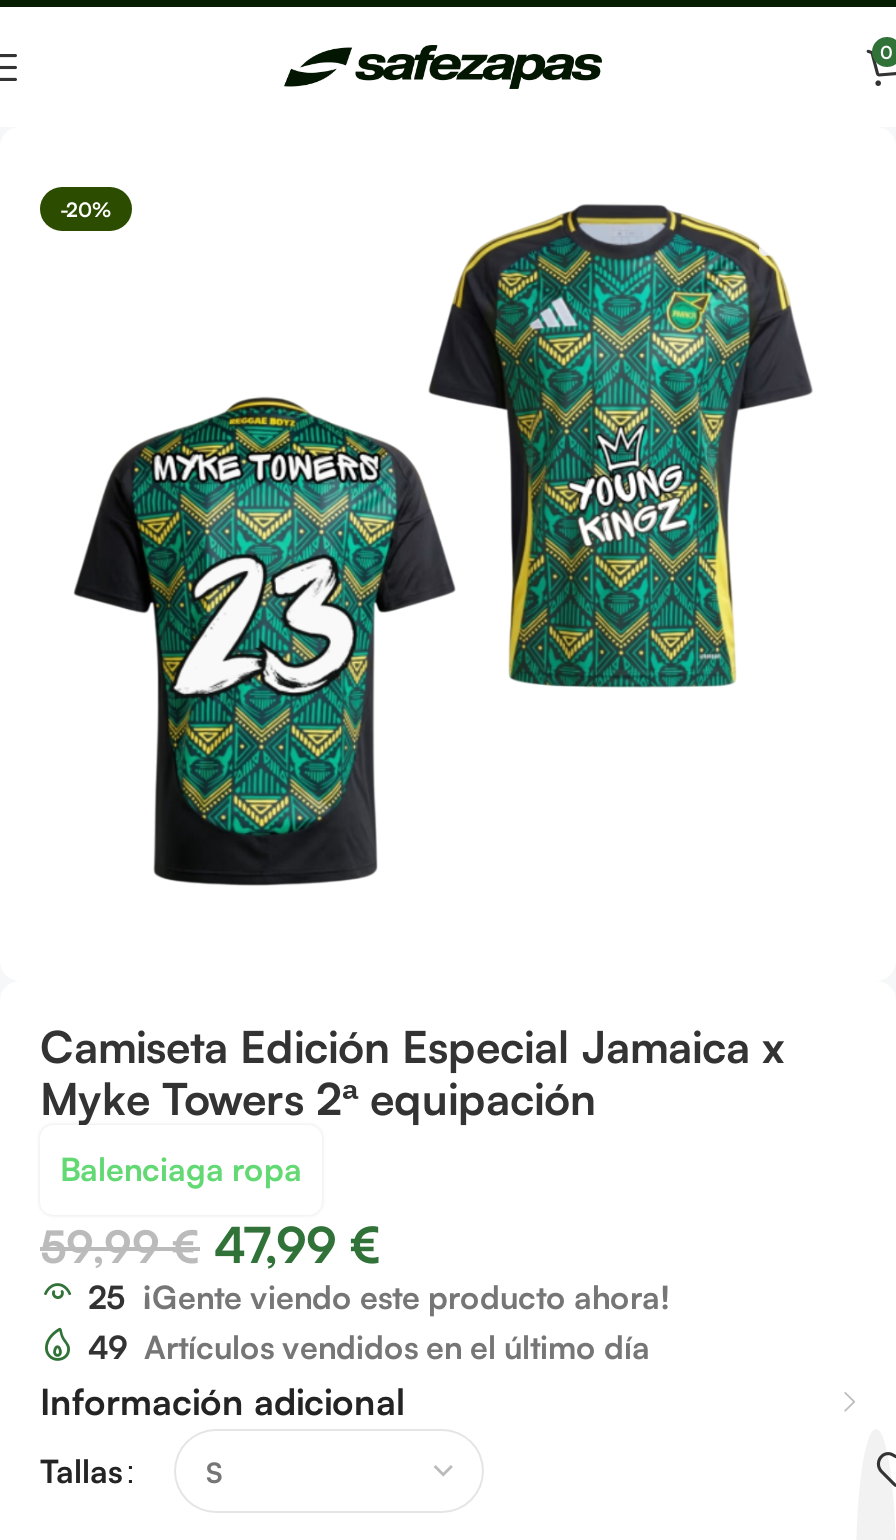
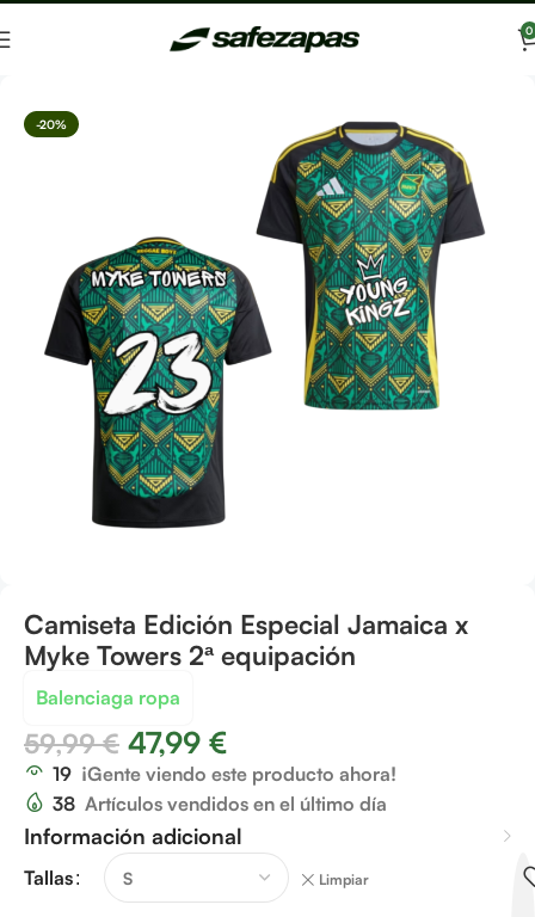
[88,1278,670,1318] 25 ¡Gente viendo este producto ahora! -> [53,762,396,786] 19 ¡Gente viendo este producto ahora!
[88,1328,650,1368] 49 Artículos vendidos en el último día -> [53,792,387,816] 38 Artículos vendidos en el último día
none -> [319,871,369,889] Limpiar

